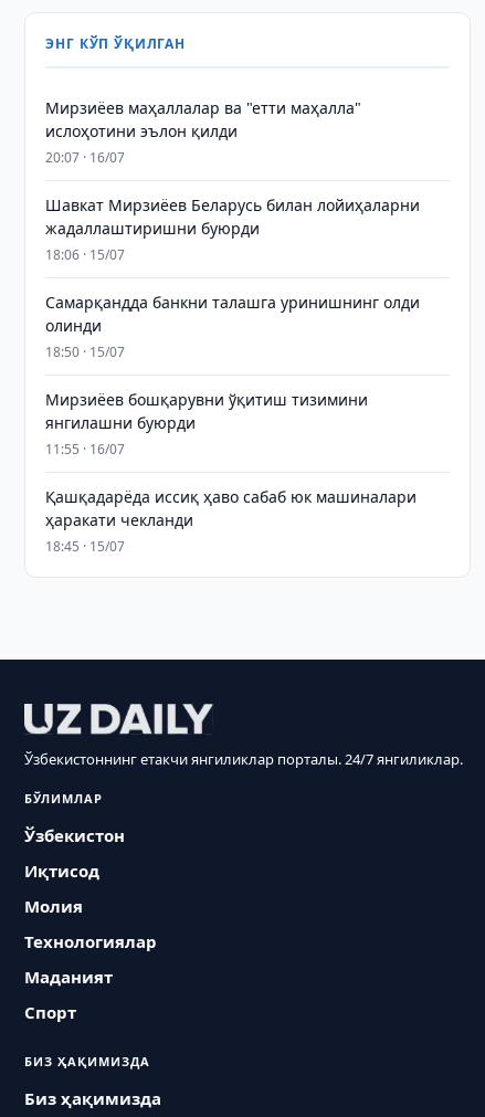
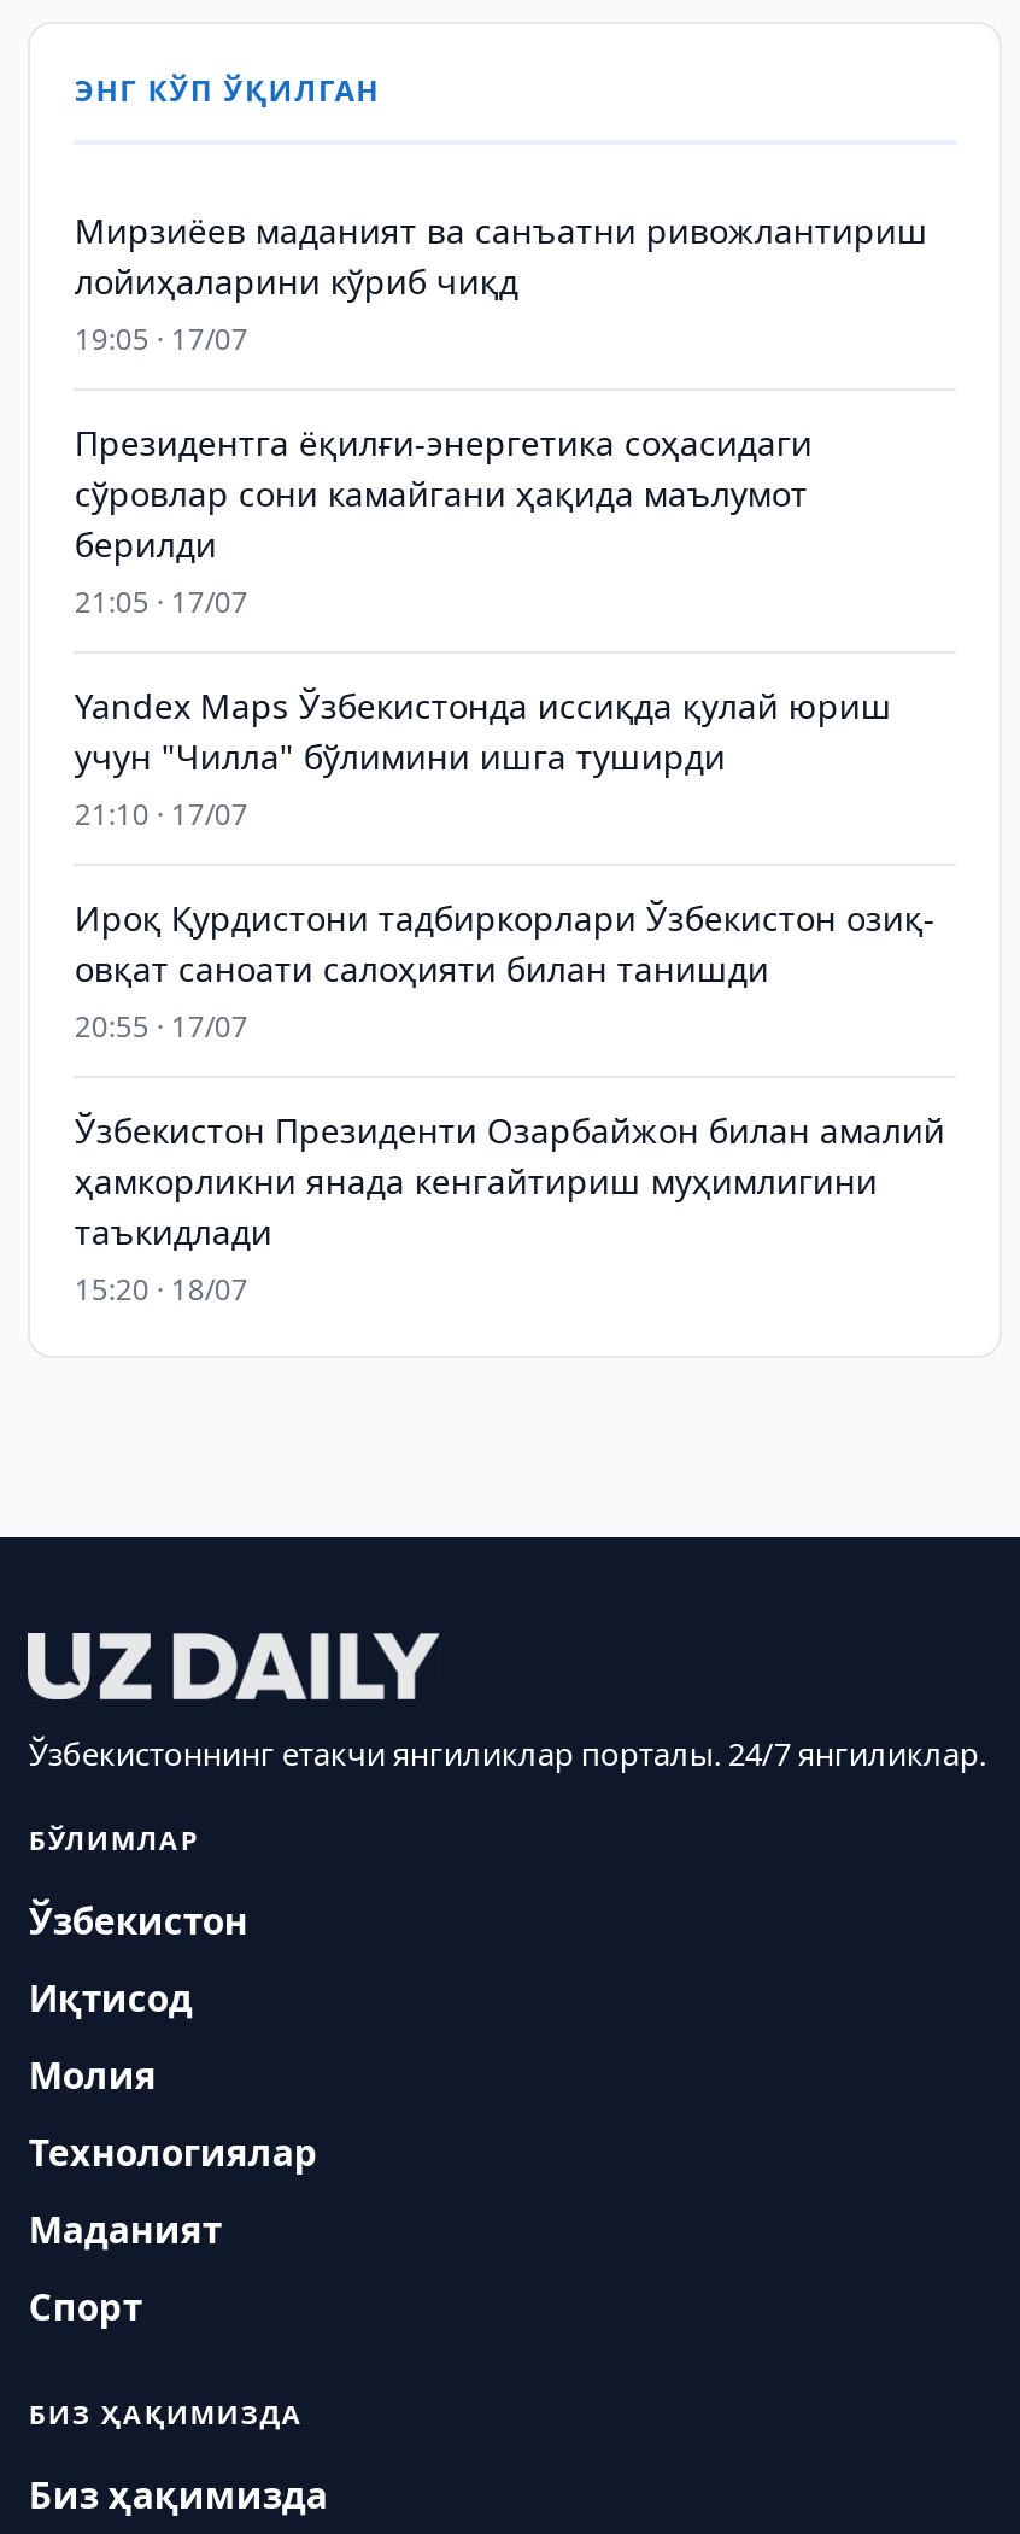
[46,97,362,167] Мирзиёев маҳаллалар ва "етти маҳалла" | ислоҳотини эълон қилди | 20:07 · 16/07 -> [75,207,928,359] Мирзиёев маданият ва санъатни ривожлантириш | лойиҳаларини кўриб чиқд | 19:05 · 17/07
[46,194,420,264] Шавкат Мирзиёев Беларусь билан лойиҳаларни | жадаллаштиришни буюрди | 18:06 · 15/07 -> [75,420,812,622] Президентга ёқилғи-энергетика соҳасидаги | сўровлар сони камайгани ҳақида маълумот | берилди | 21:05 · 17/07
[46,292,420,361] Самарқандда банкни талашга уринишнинг олди | олинди | 18:50 · 15/07 -> [75,683,892,835] Yandex Maps Ўзбекистонда иссиқда қулай юриш | учун "Чилла" бўлимини ишга туширди | 21:10 · 17/07
[46,389,368,459] Мирзиёев бошқарувни ўқитиш тизимини | янгилашни буюрди | 11:55 · 16/07 -> [75,895,935,1047] Ироқ Қурдистони тадбиркорлари Ўзбекистон озиқ- | овқат саноати салоҳияти билан танишди | 20:55 · 17/07
[46,486,417,556] Қашқадарёда иссиқ ҳаво сабаб юк машиналари | ҳаракати чекланди | 18:45 · 15/07 -> [75,1107,945,1310] Ўзбекистон Президенти Озарбайжон билан амалий | ҳамкорликни янада кенгайтириш муҳимлигини | таъкидлади | 15:20 · 18/07

